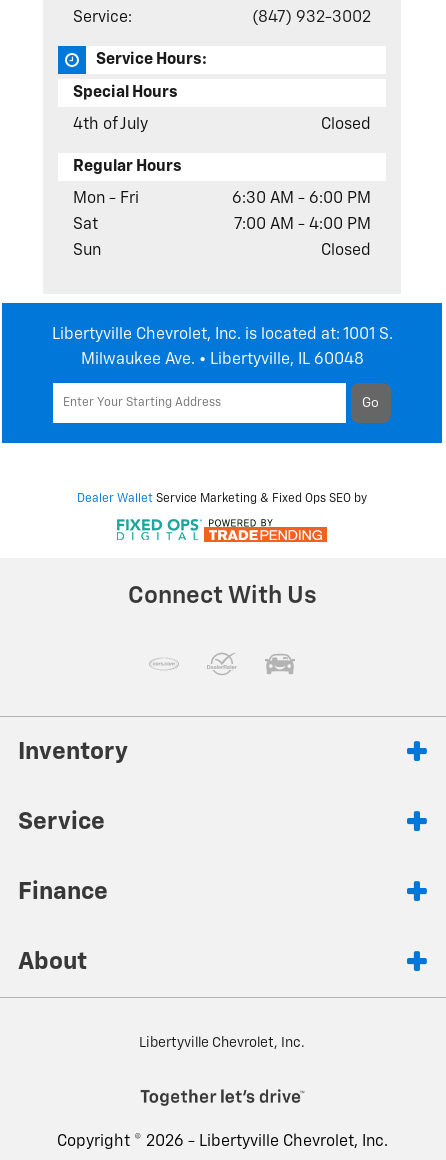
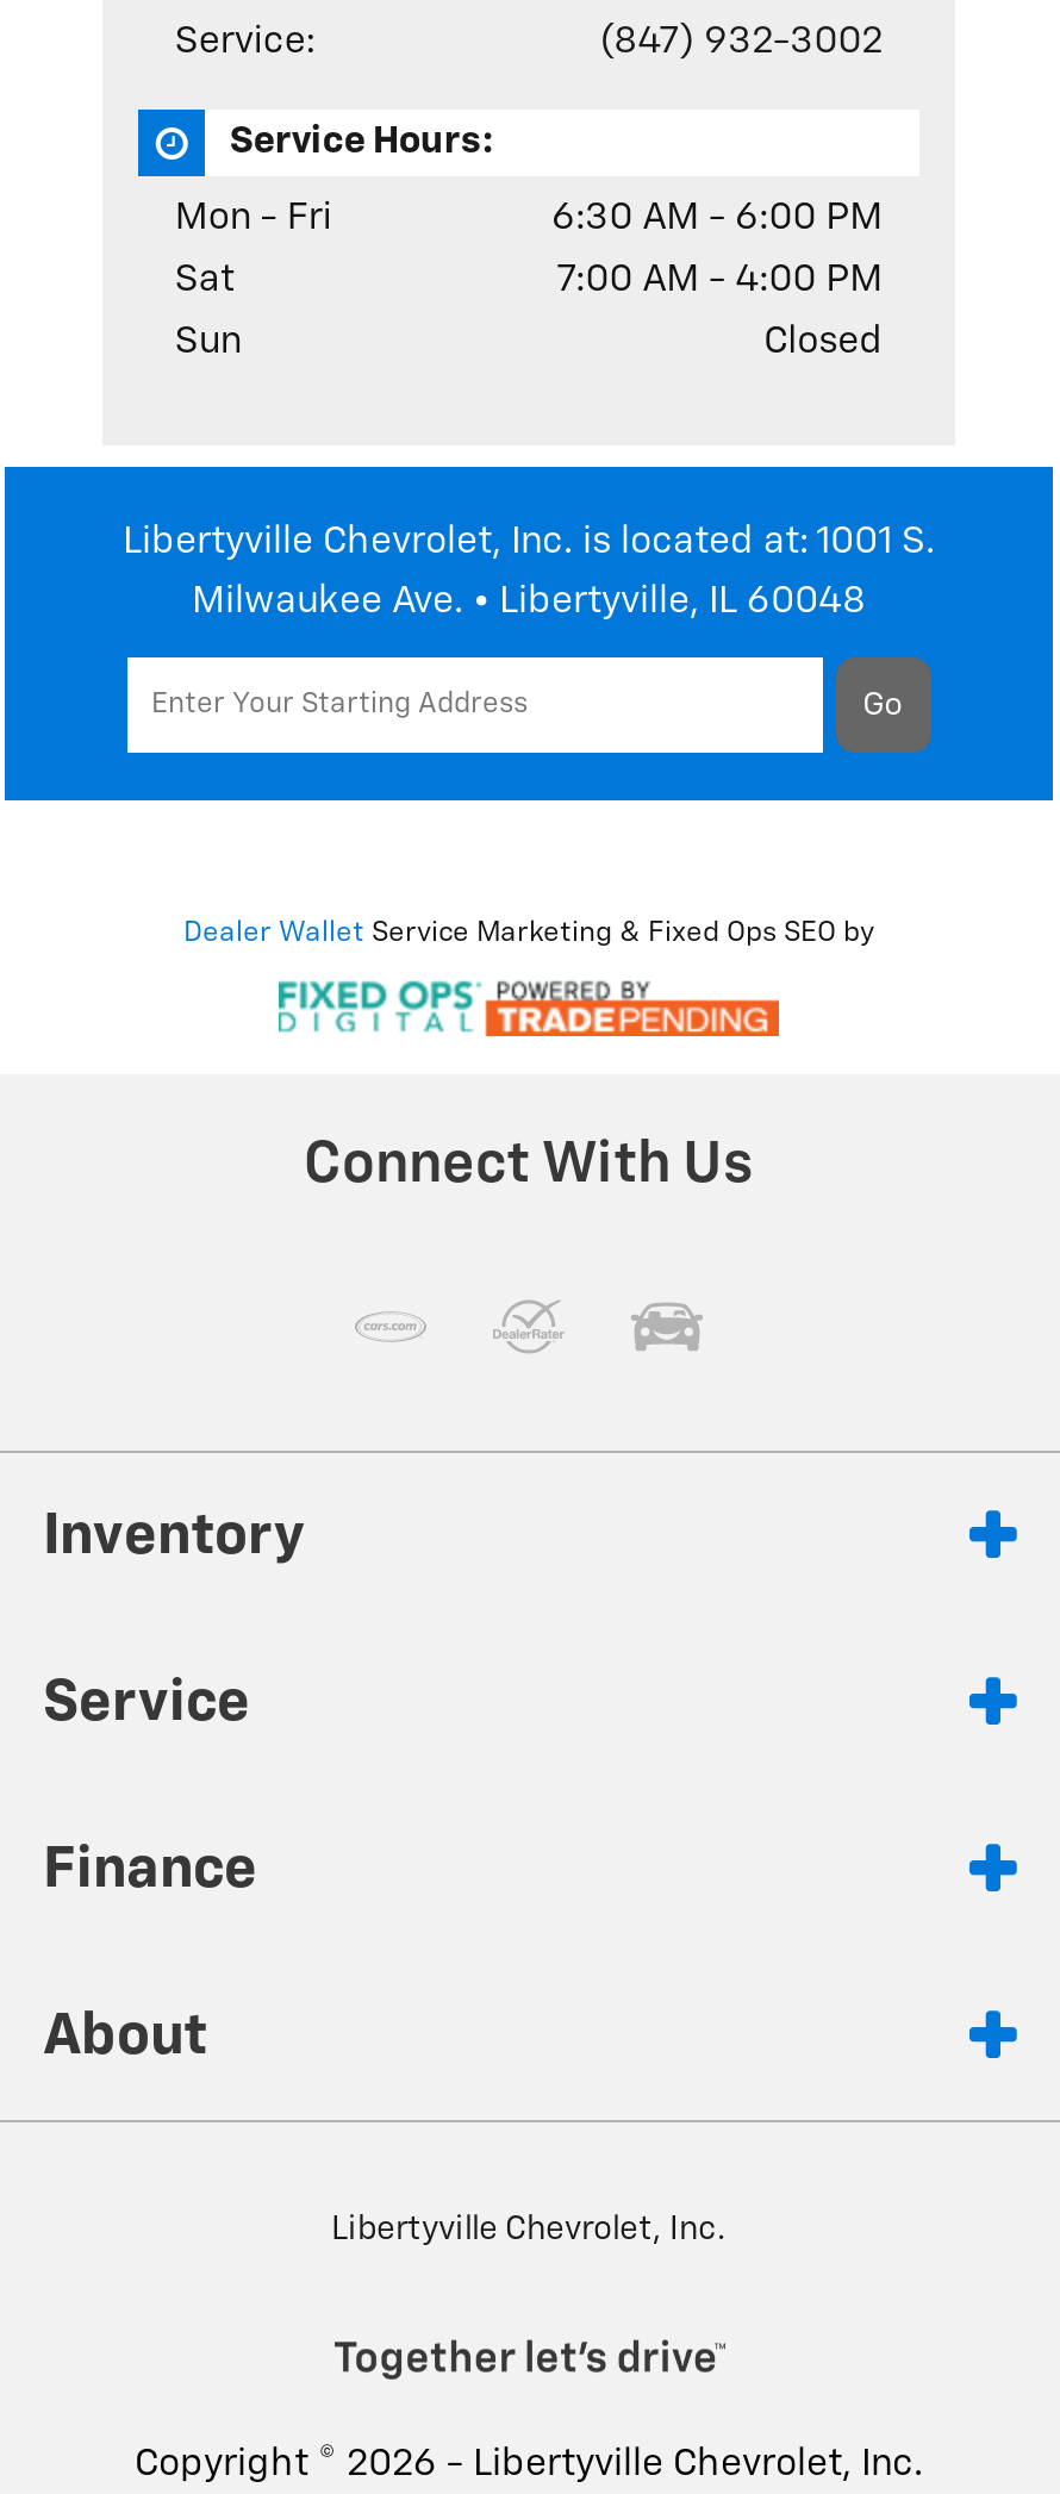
[73,85,371,175] Special Hours | 4th of July | Closed | Regular Hours -> none

